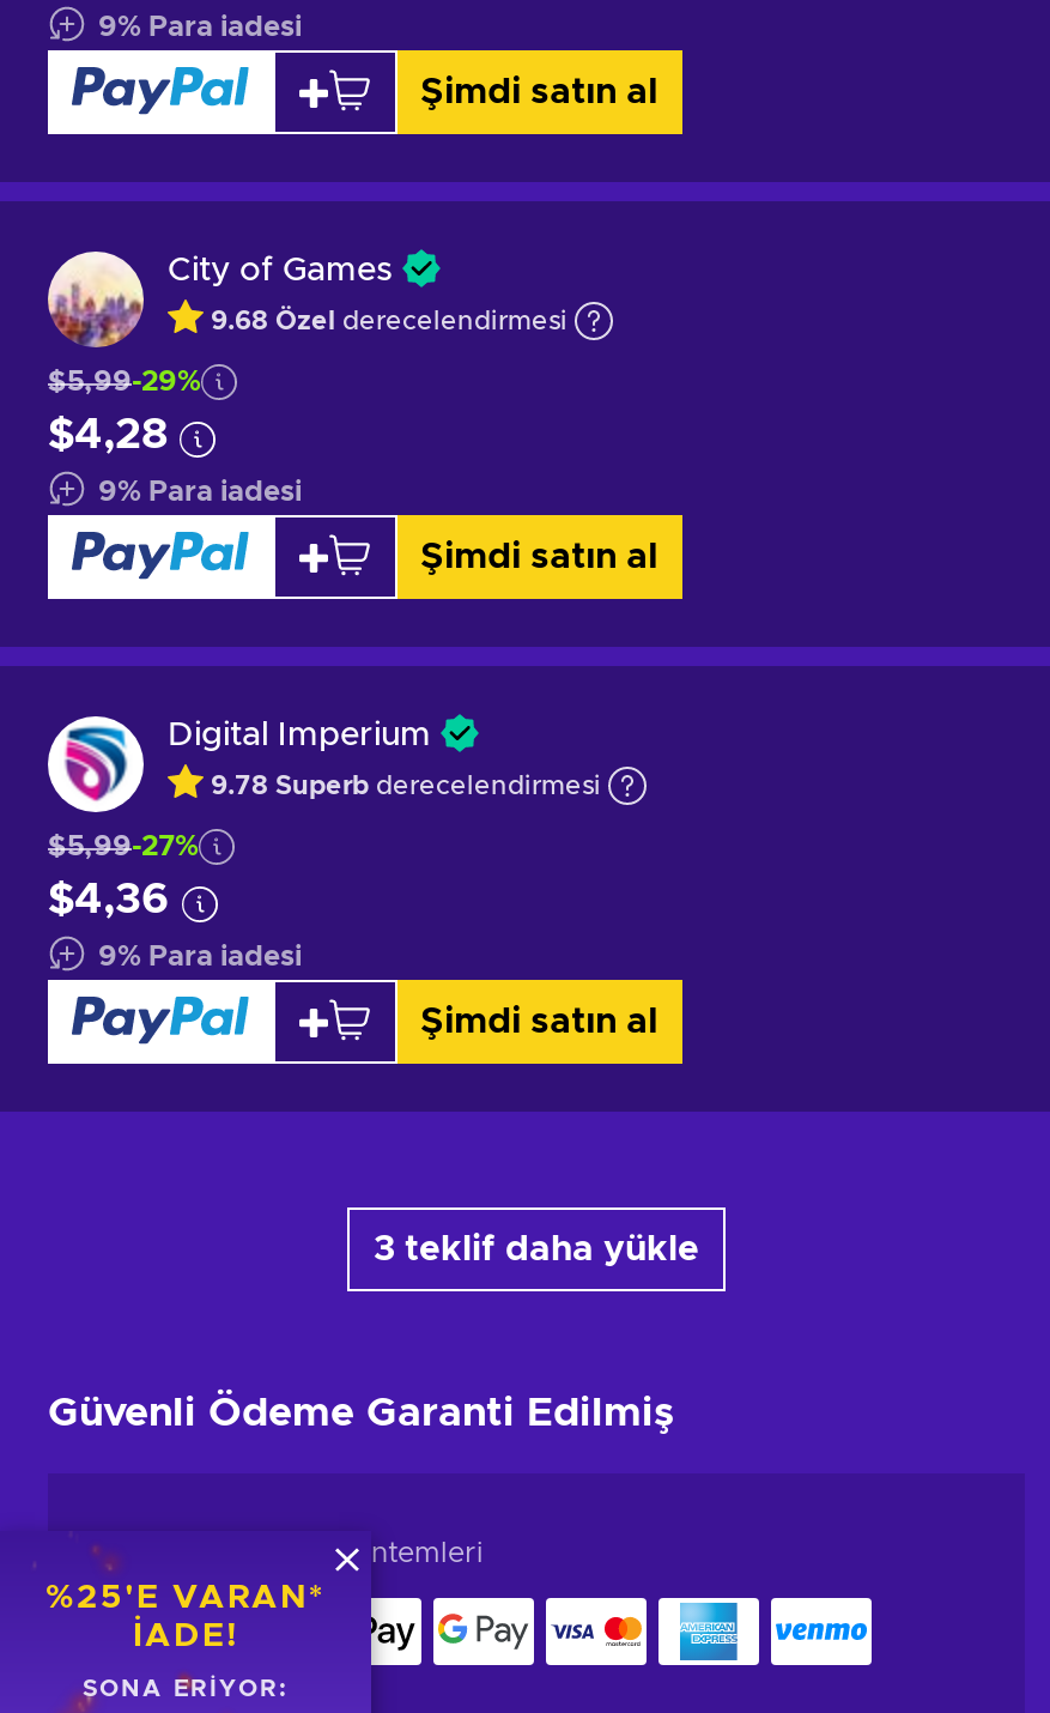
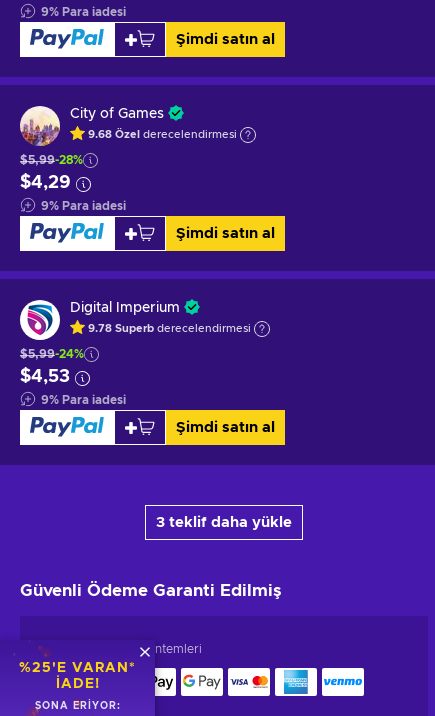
[48,366,201,394] $5,99-29% -> [20,154,83,166] $5,99-28%
[48,414,168,457] $4,28 -> [20,174,71,192] $4,29
[48,830,199,859] $5,99-27% -> [20,348,84,360] $5,99-24%
[48,878,170,921] $4,36 -> [20,368,70,386] $4,53

